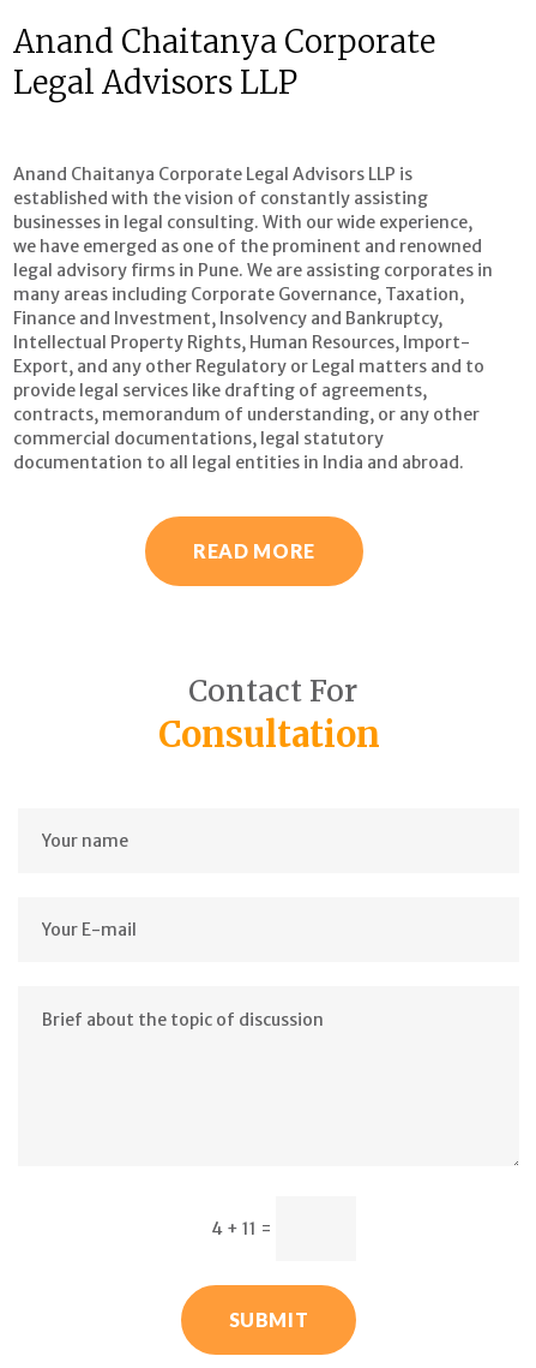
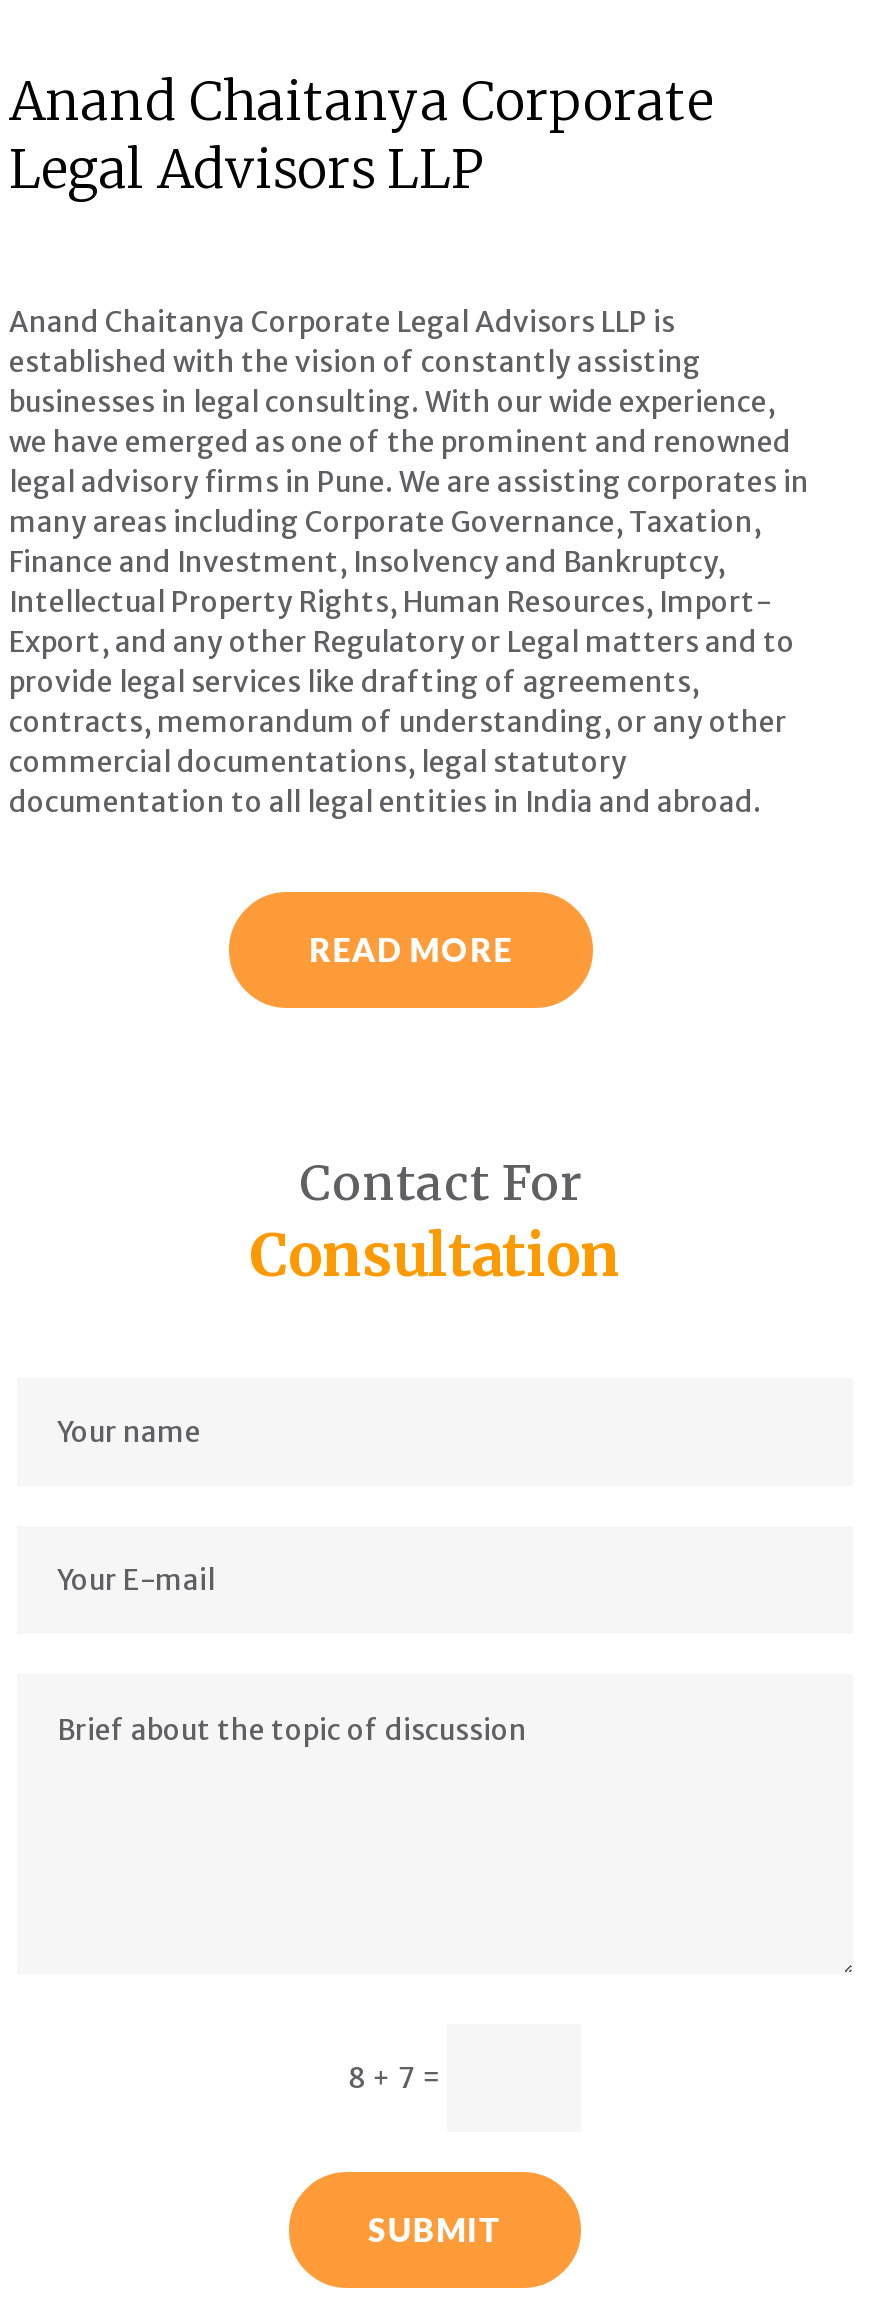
[212,1218,276,1240] 4 + 11 = -> [348,2060,448,2096] 8 + 7 =

